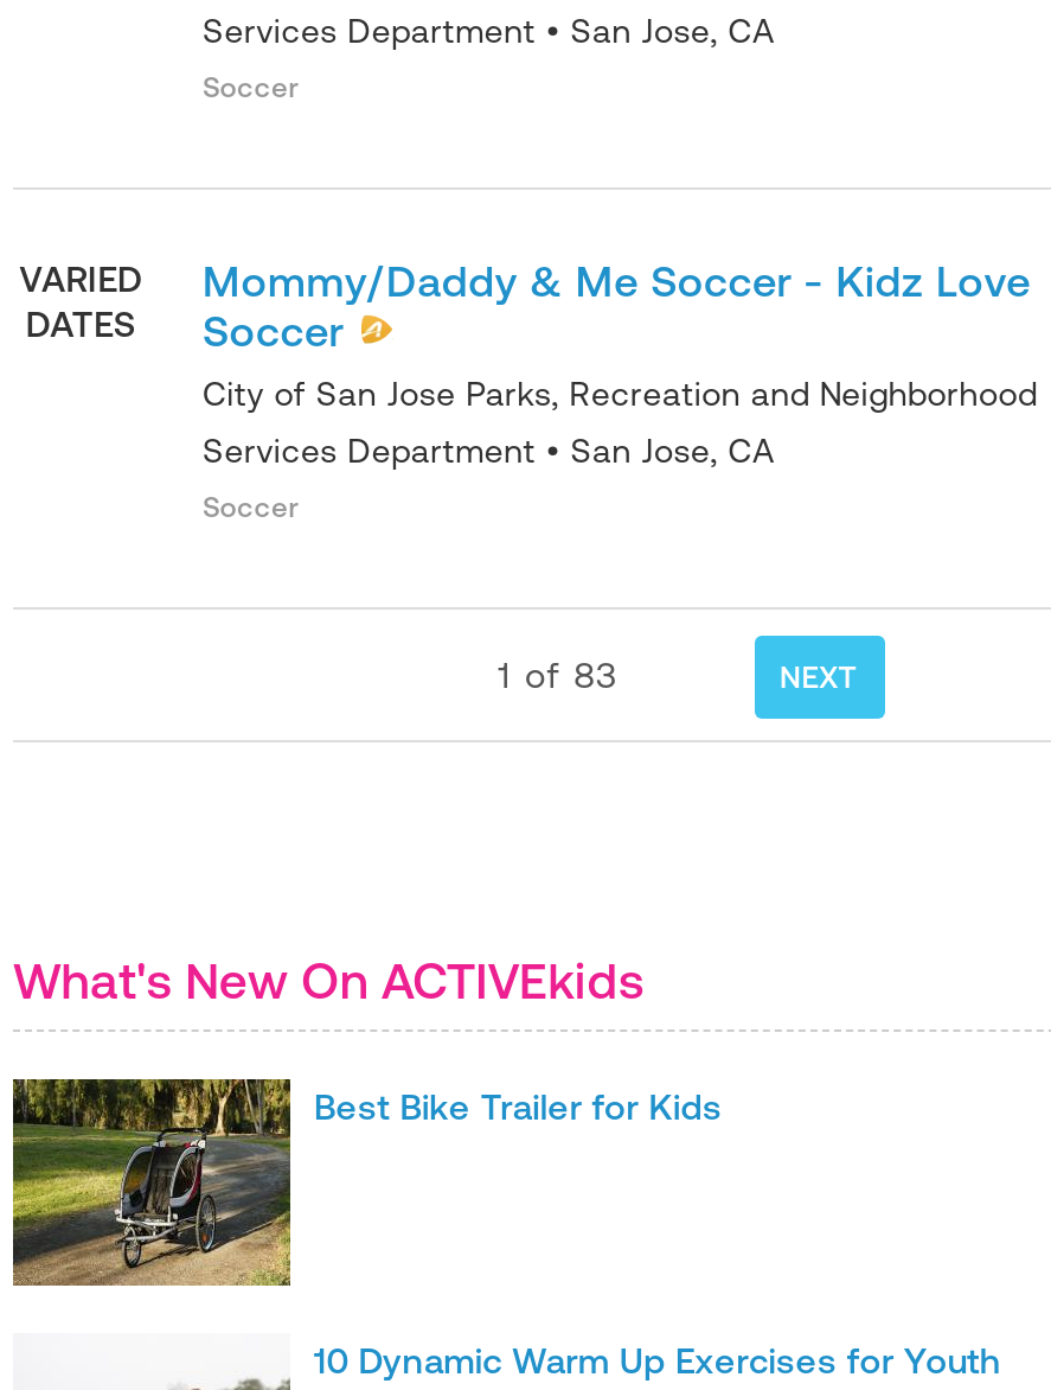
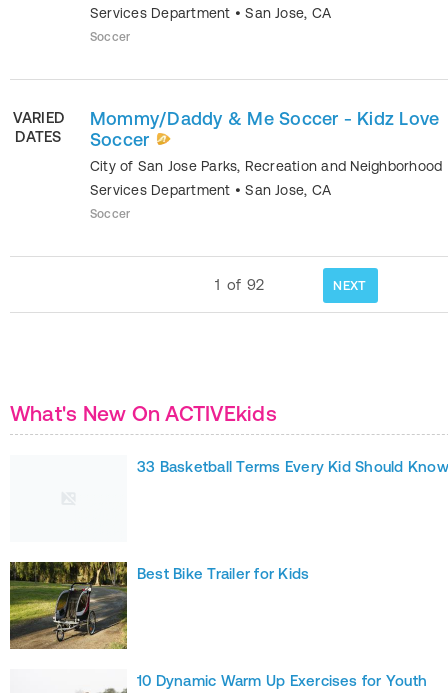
[498,653,618,694] 1 of 83 -> [215,275,265,292] 1 of 92
none -> [137,457,448,474] 33 Basketball Terms Every Kid Should Know

